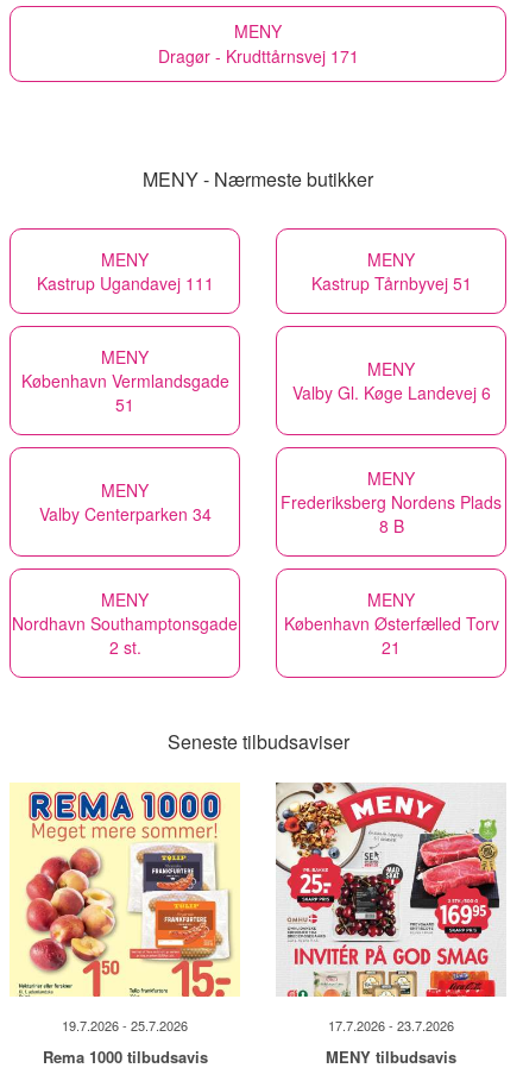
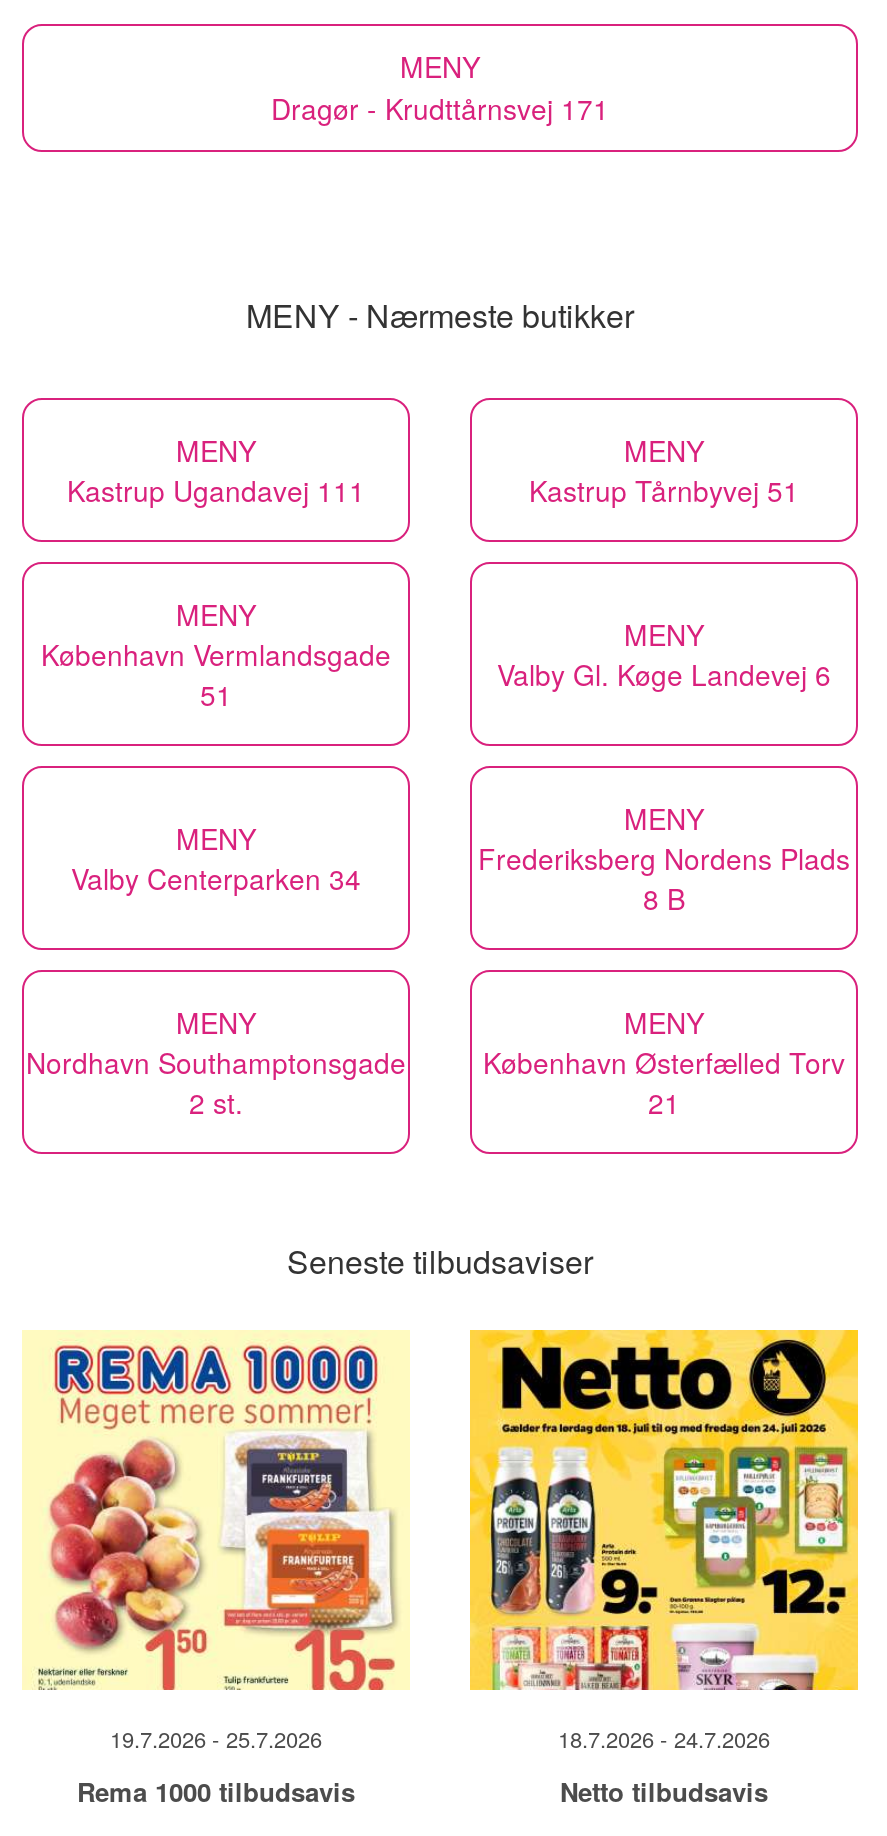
[275,781,506,1035] [image] | 17.7.2026 - 23.7.2026 -> [468,1328,860,1754] [image] | 18.7.2026 - 24.7.2026
[326,1045,456,1068] MENY tilbudsavis -> [560,1771,768,1809] Netto tilbudsavis

